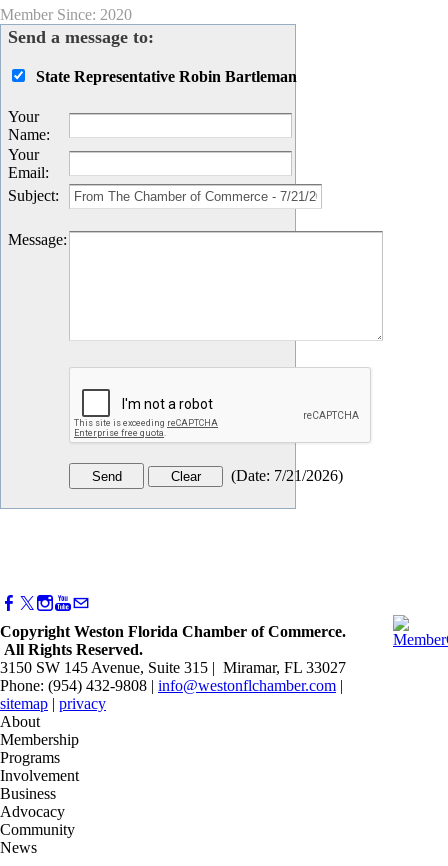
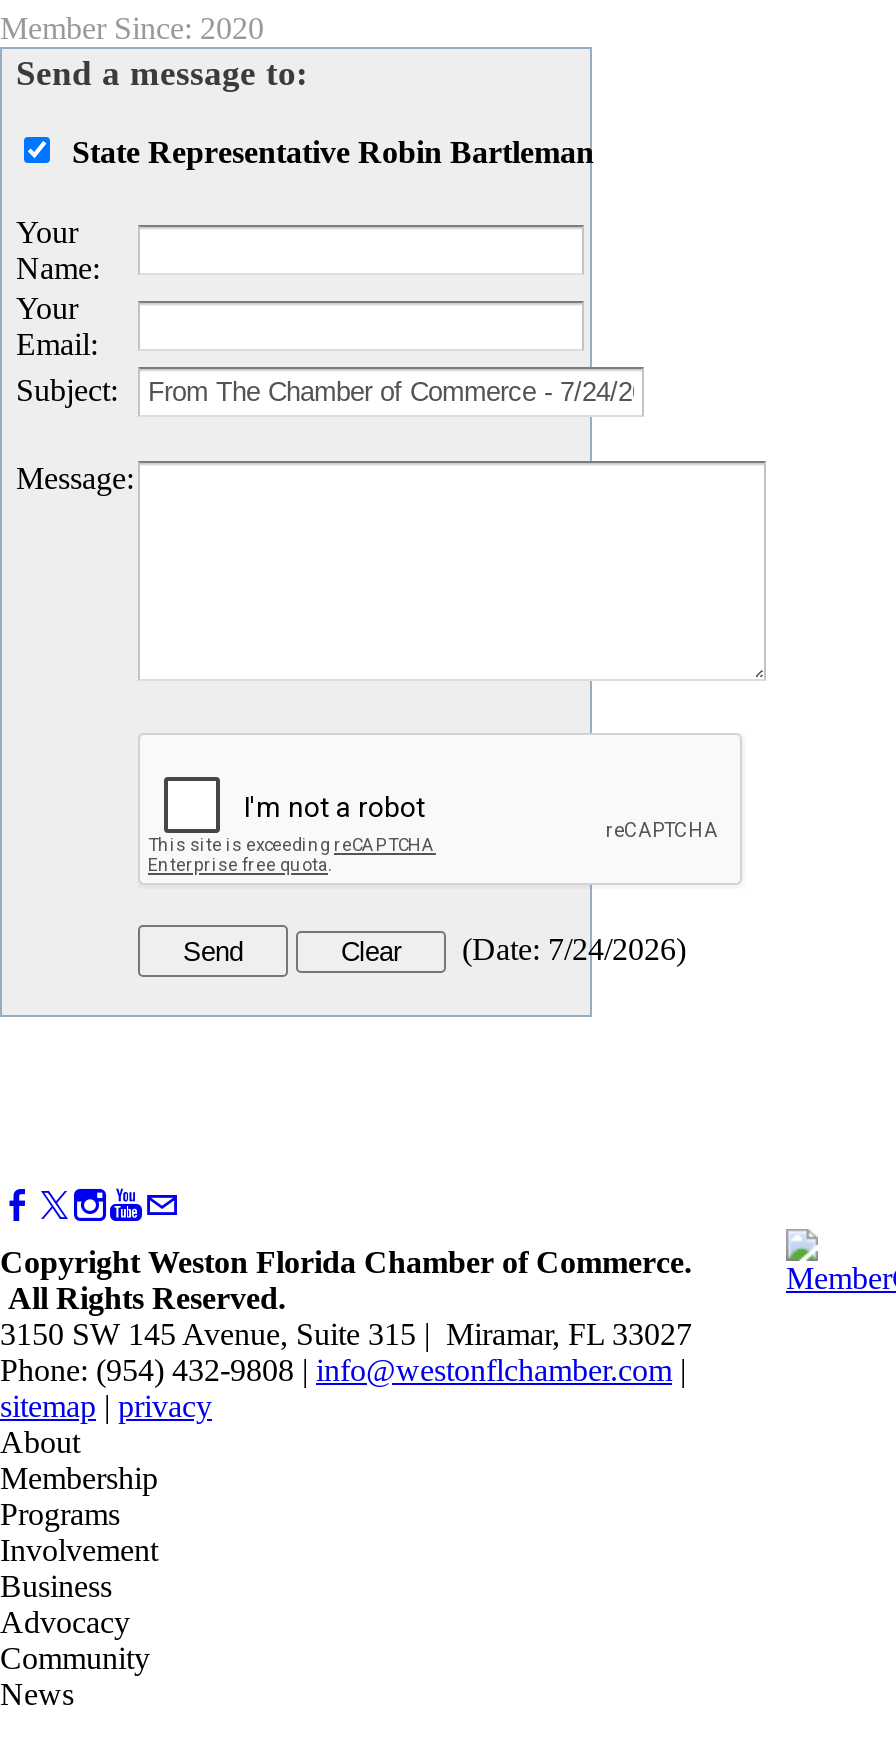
[223,466,343,483] (Date: 7/21/2026) -> [446,932,686,966] (Date: 7/24/2026)

